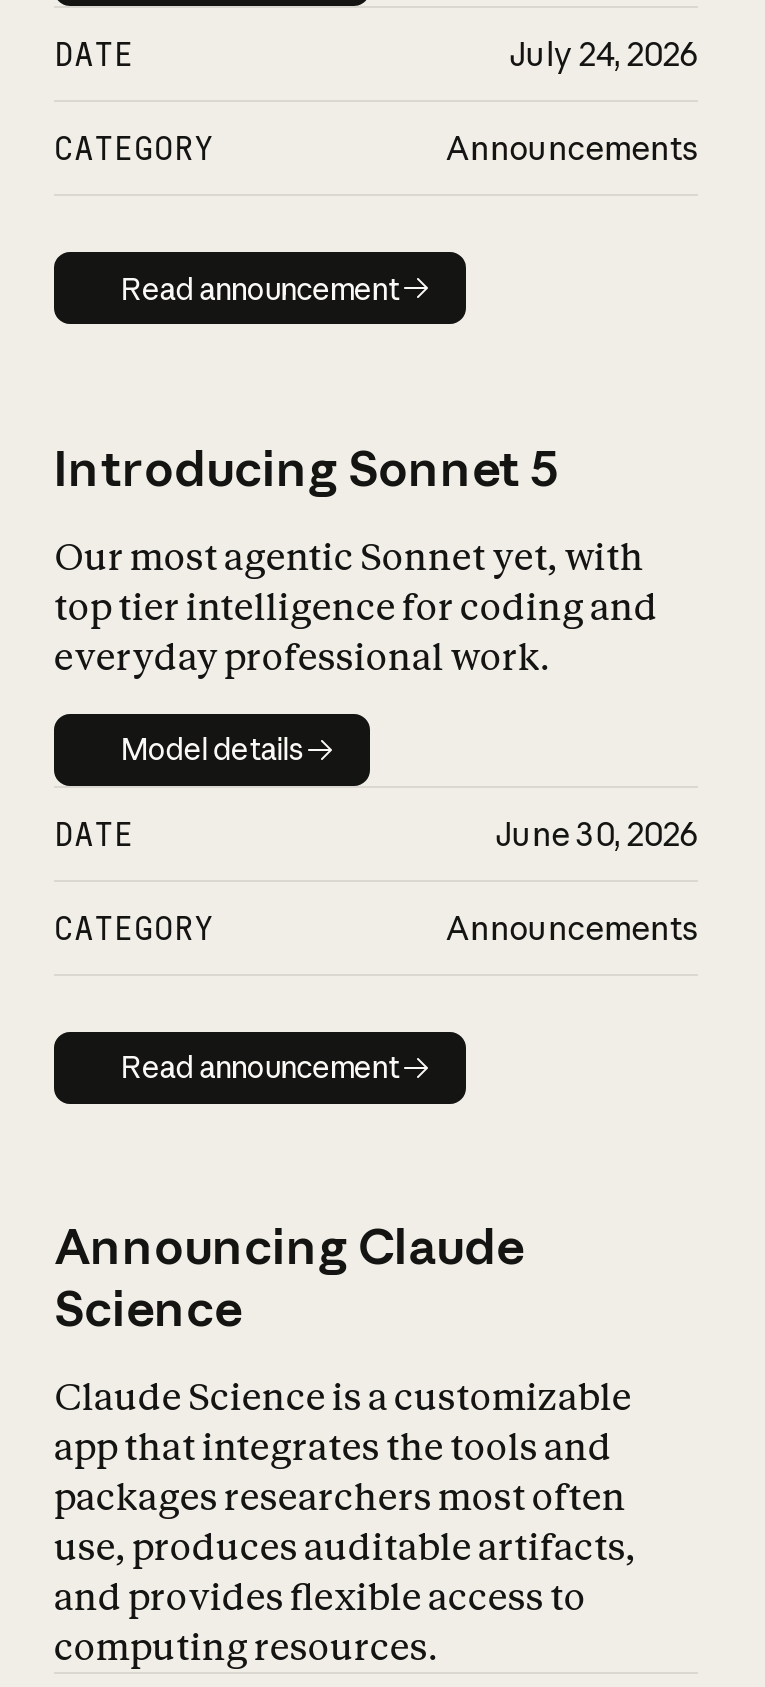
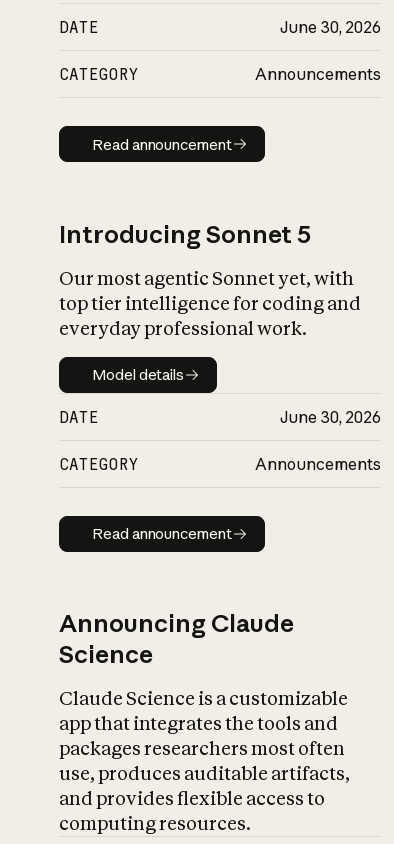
[510,34,698,74] July 24, 2026 -> [280,17,381,37] June 30, 2026

